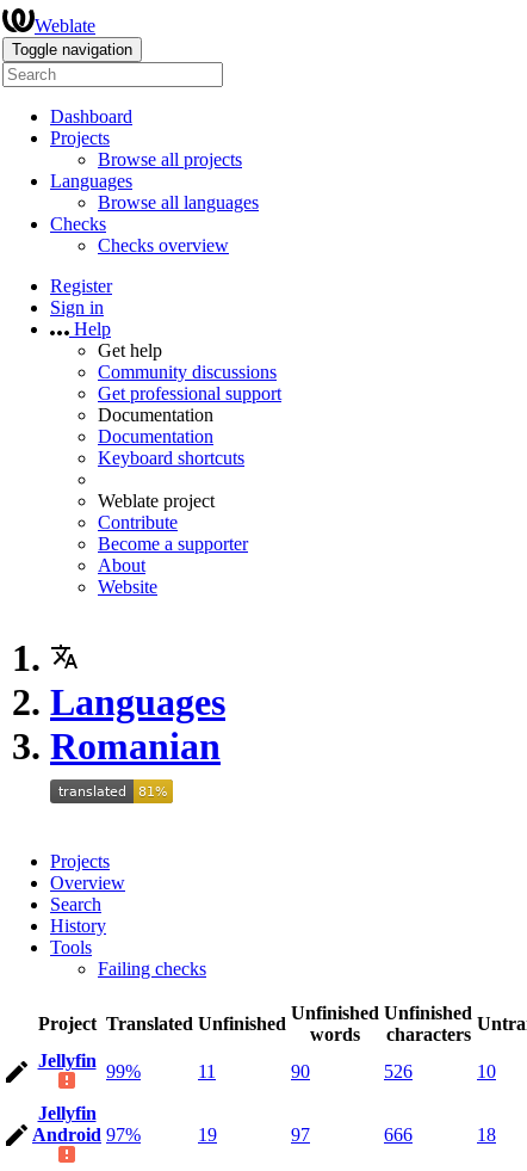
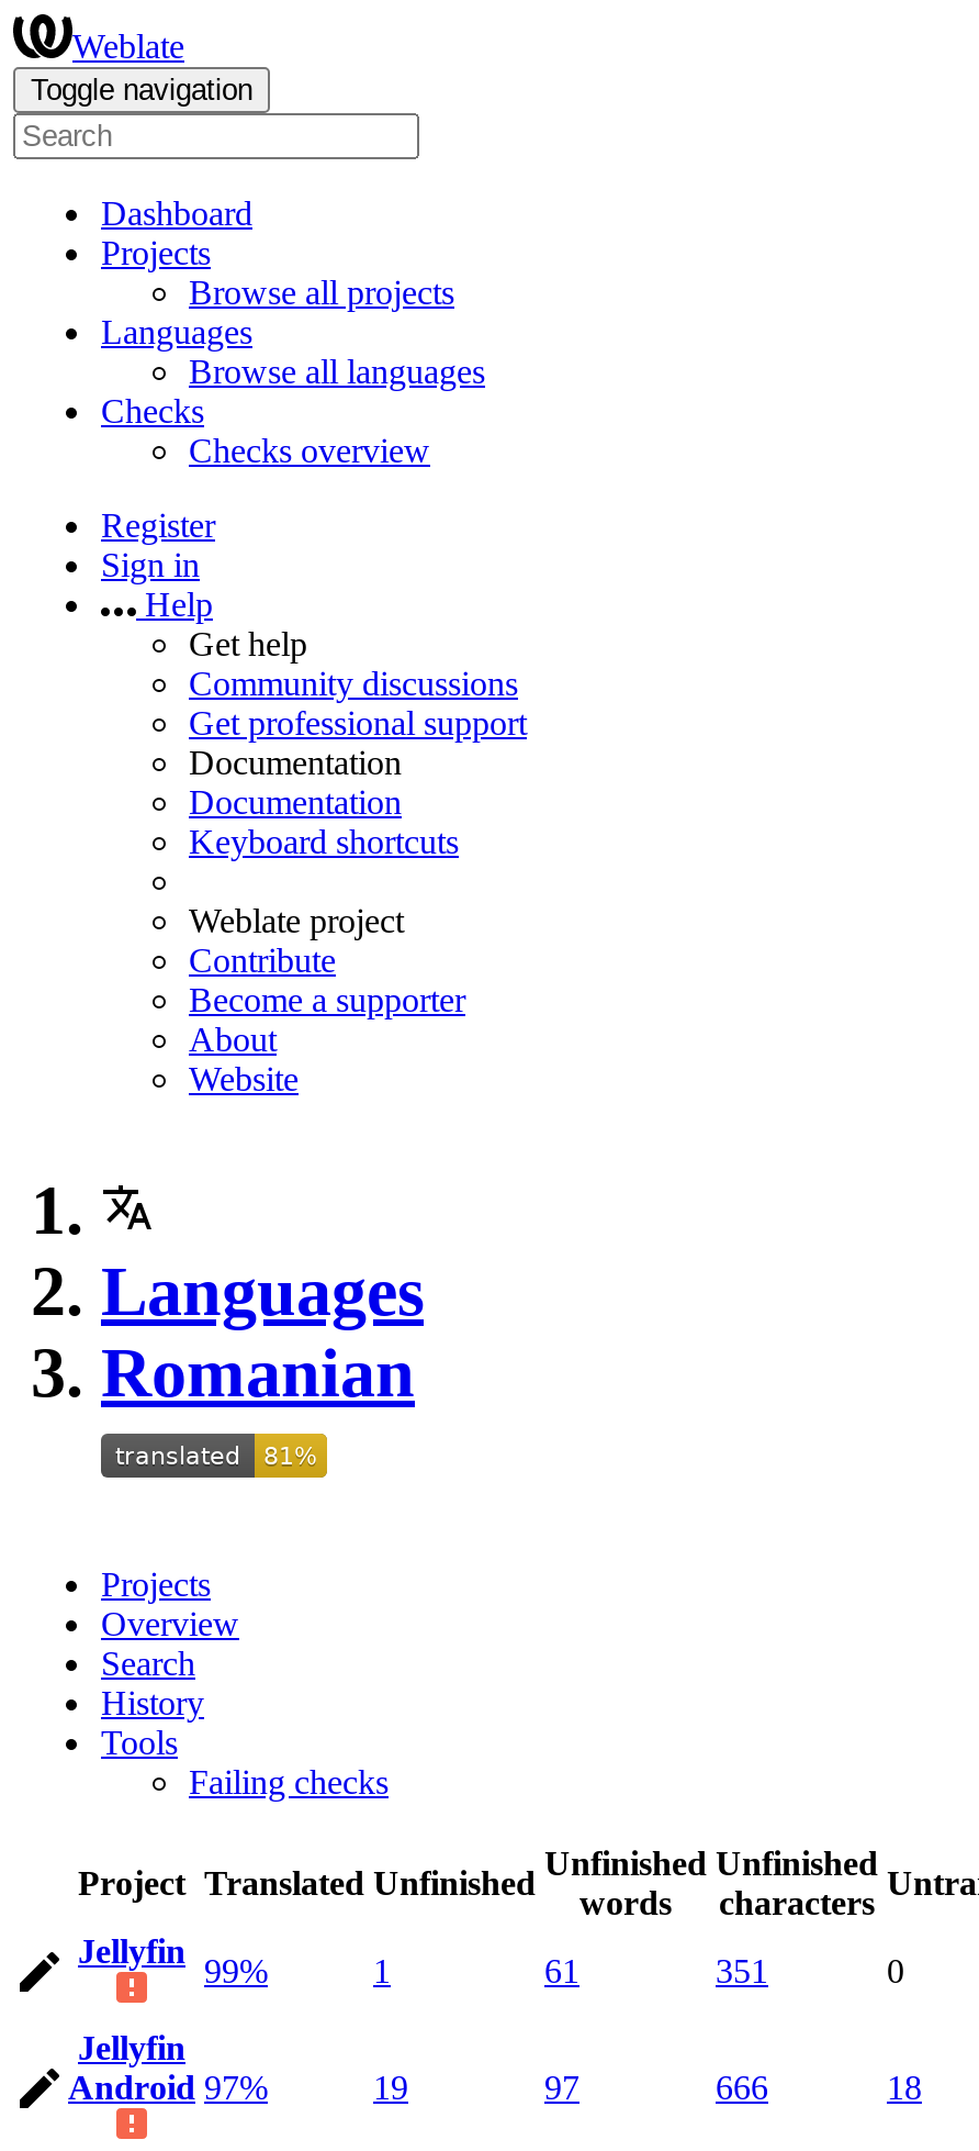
[198,1061,216,1081] 11 -> [373,1952,391,1990] 1
[291,1061,310,1081] 90 -> [544,1952,579,1990] 61
[384,1061,413,1081] 526 -> [716,1952,768,1990] 351
[477,1061,496,1081] 10 -> [887,1952,904,1990] 0

